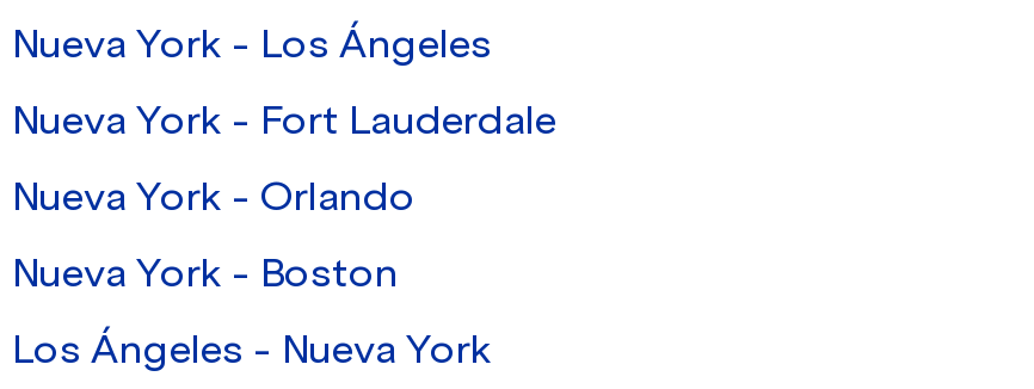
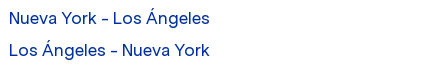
[12,95,556,296] Nueva York - Fort Lauderdale | Nueva York - Orlando | Nueva York - Boston -> none

